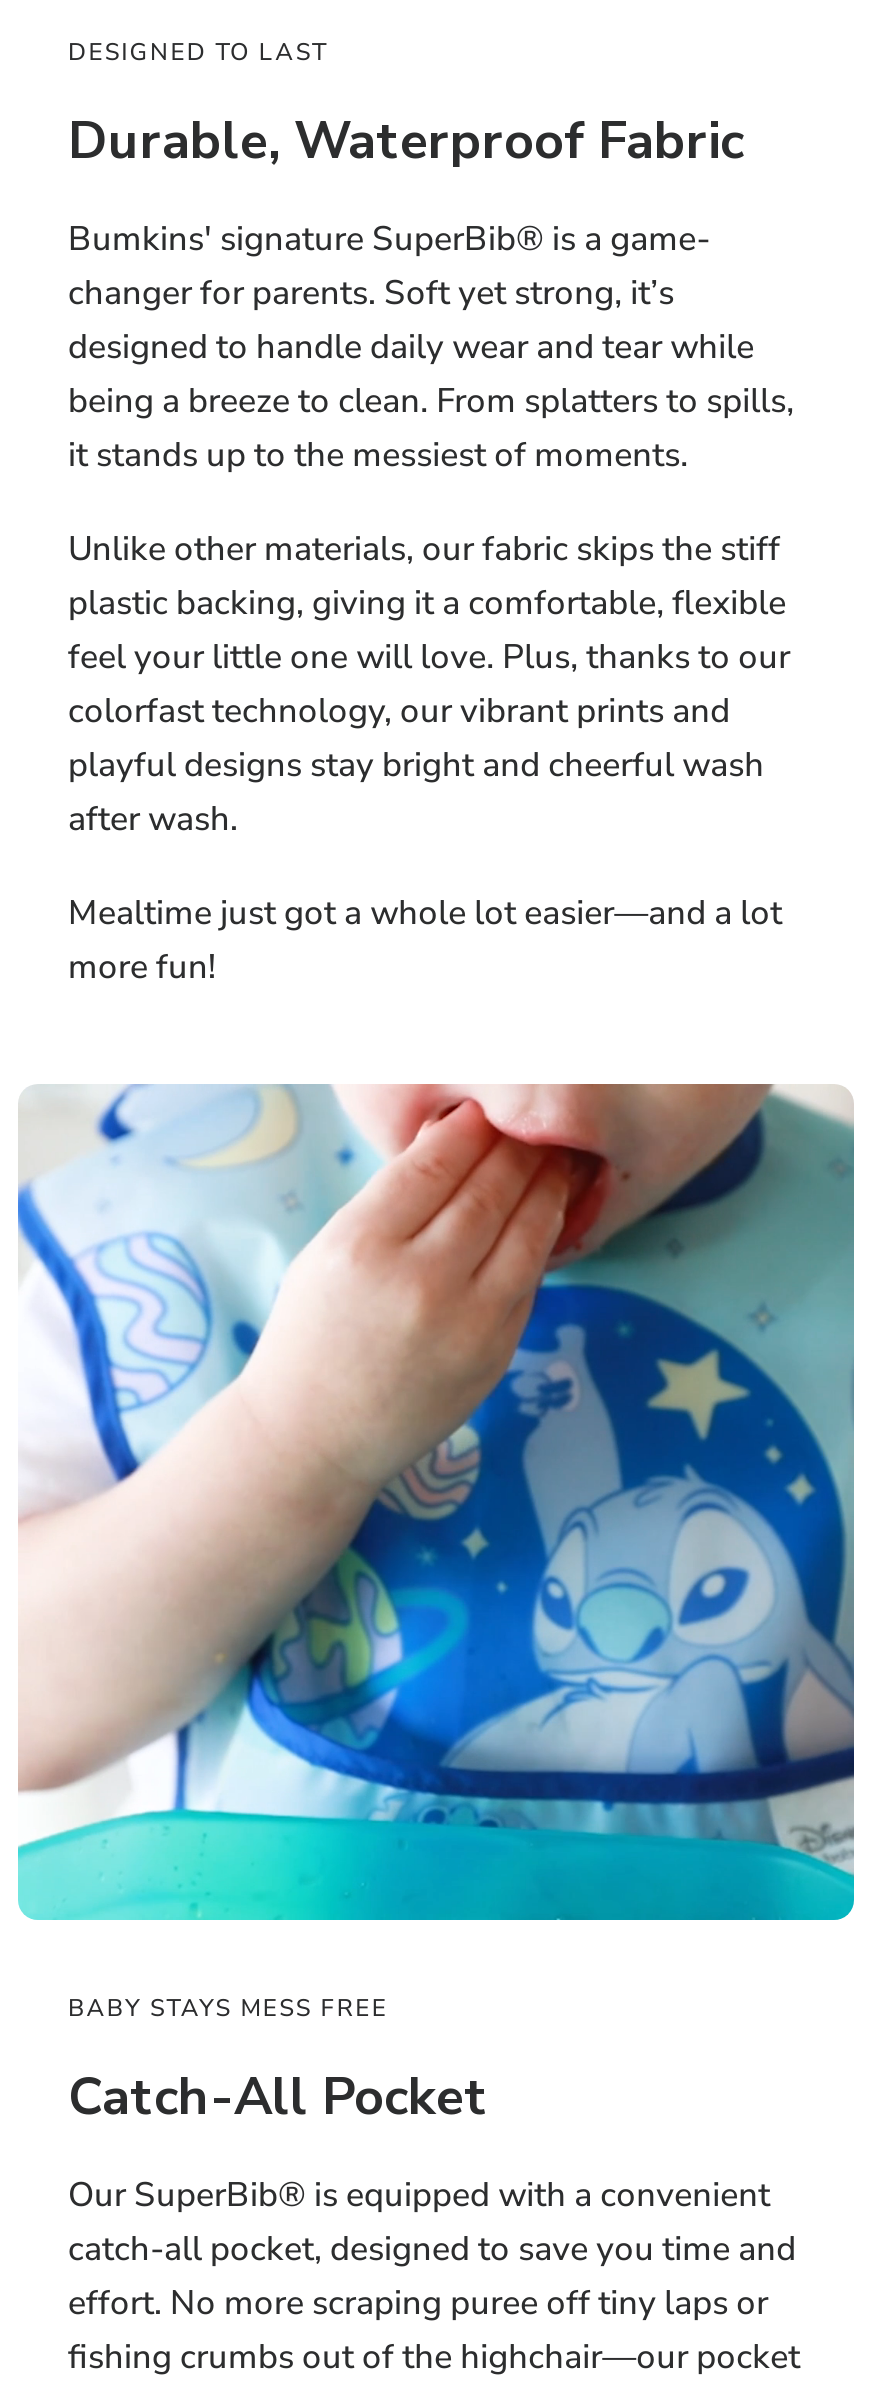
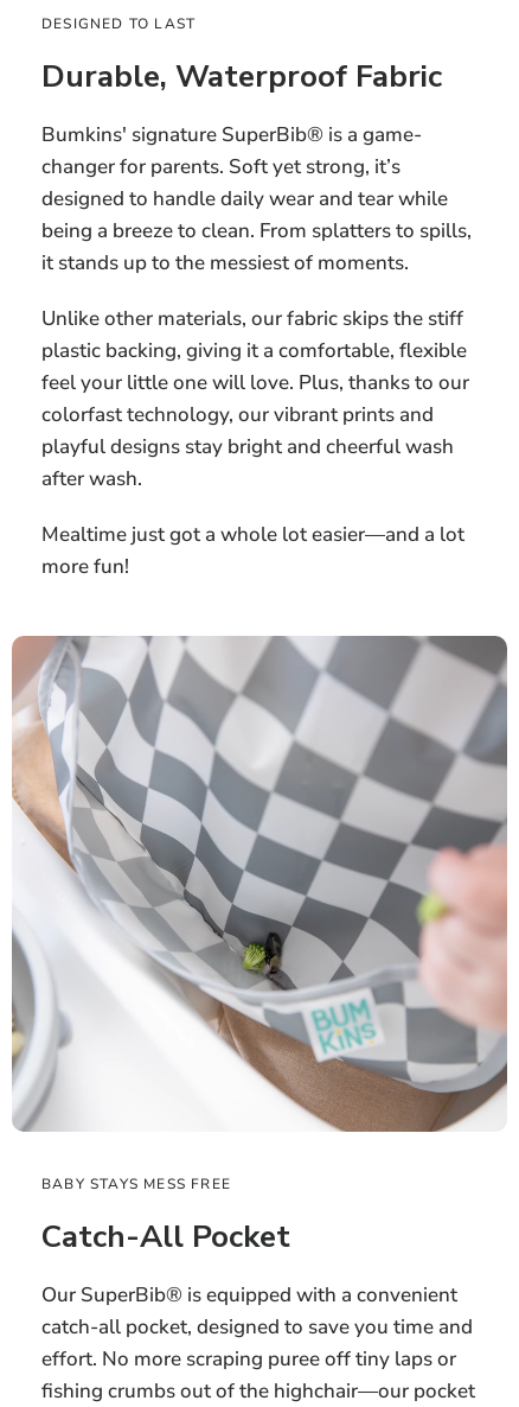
[16,1084,856,1922] [image] -> [11,635,508,1133] [image]

